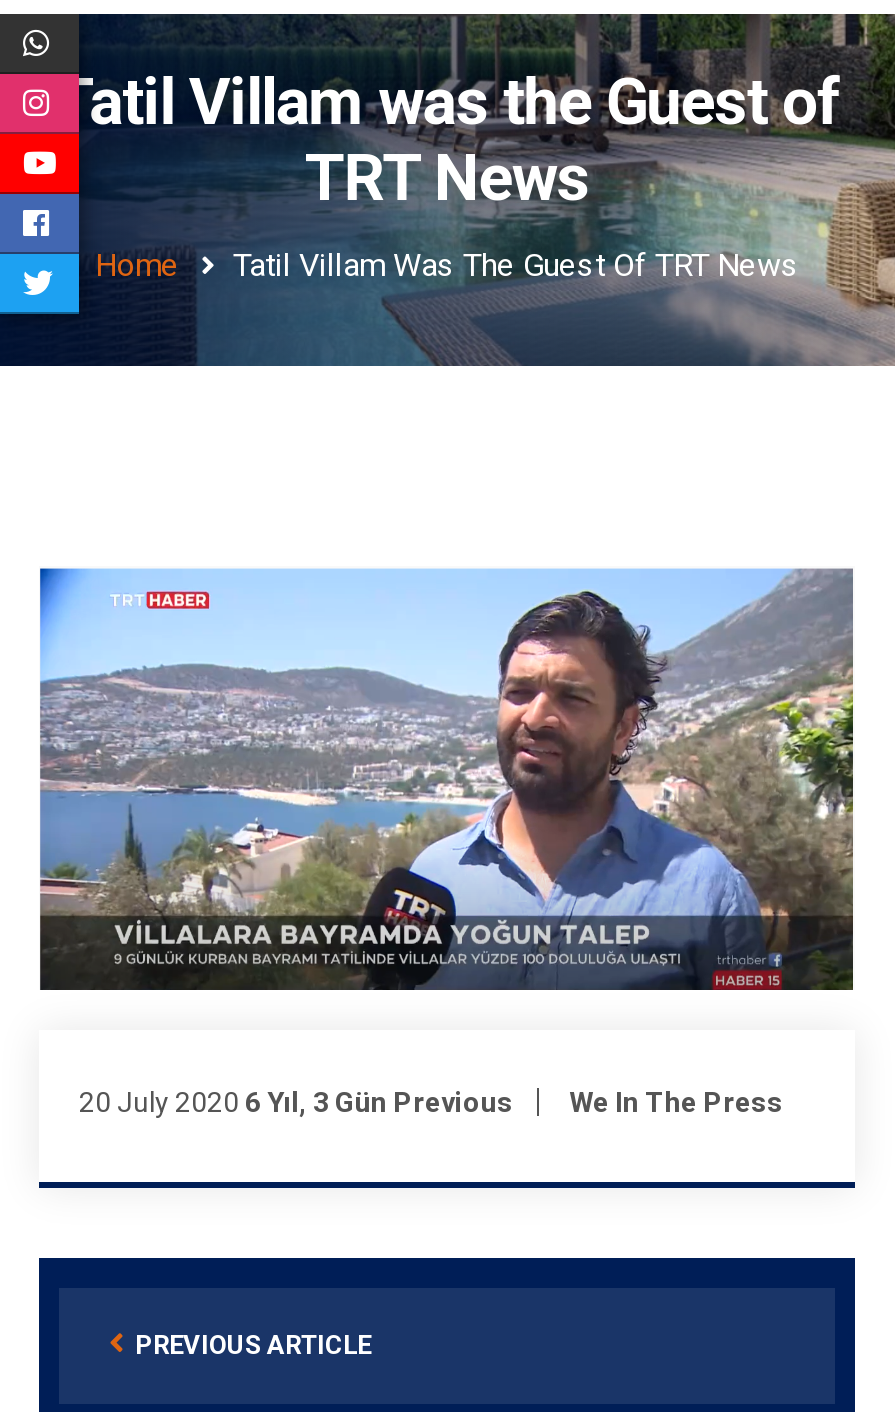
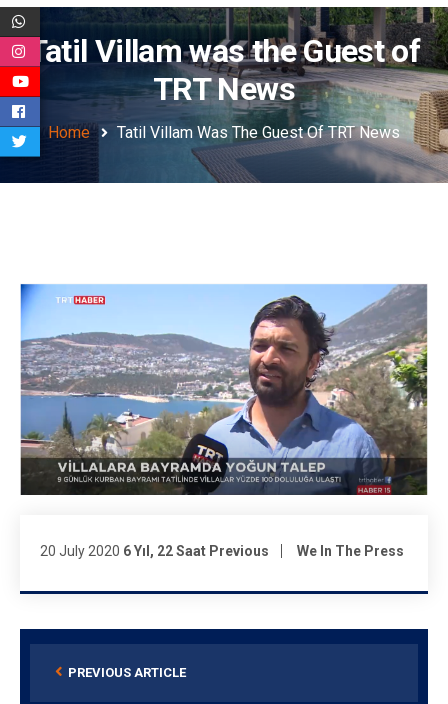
[79,1086,513,1118] 20 July 2020 6 Yıl, 3 Gün Previous -> [40,543,269,559] 20 July 2020 6 Yıl, 22 Saat Previous

